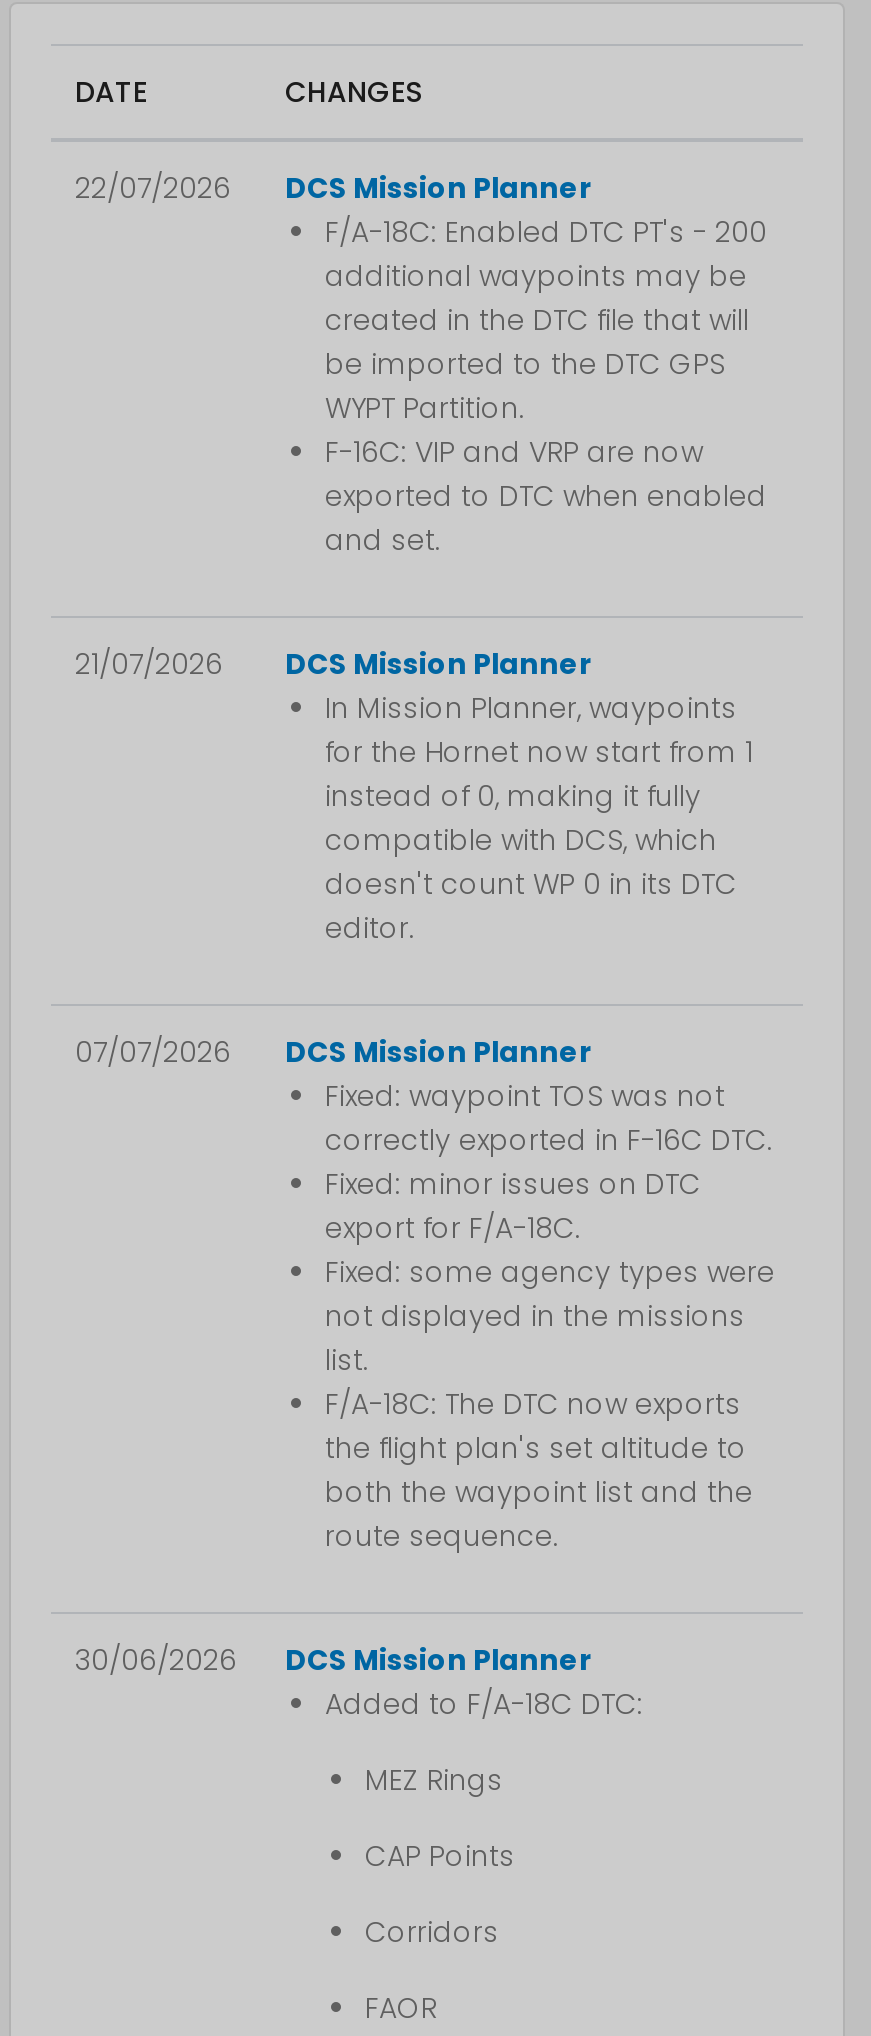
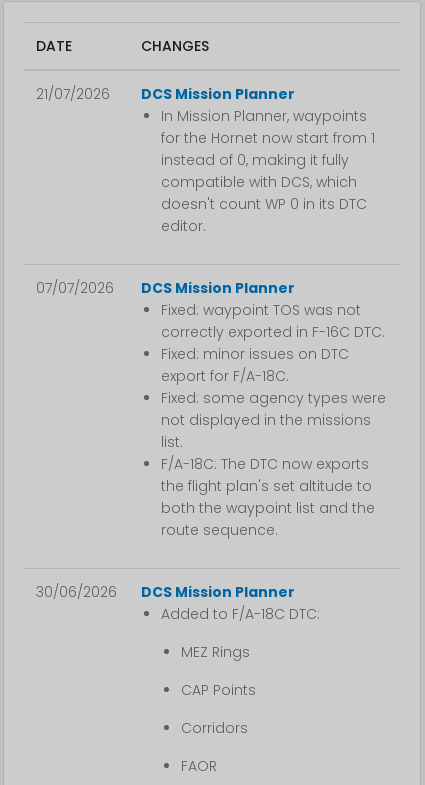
[75,168,767,560] 22/07/2026 | DCS Mission Planner | F/A-18C: Enabled DTC PT's - 200 | additional waypoints may be | created in the DTC file that will | be imported to the DTC GPS | WYPT Partition. | F-16C: VIP and VRP are now | exported to DTC when enabled | and set. -> none

